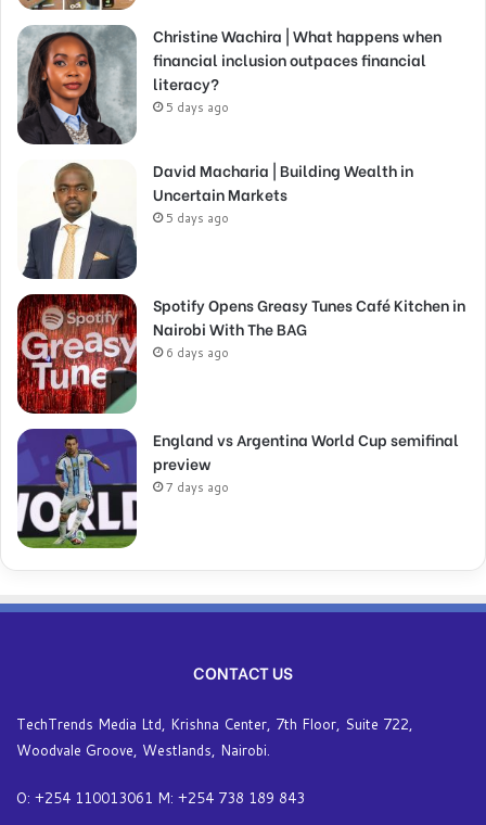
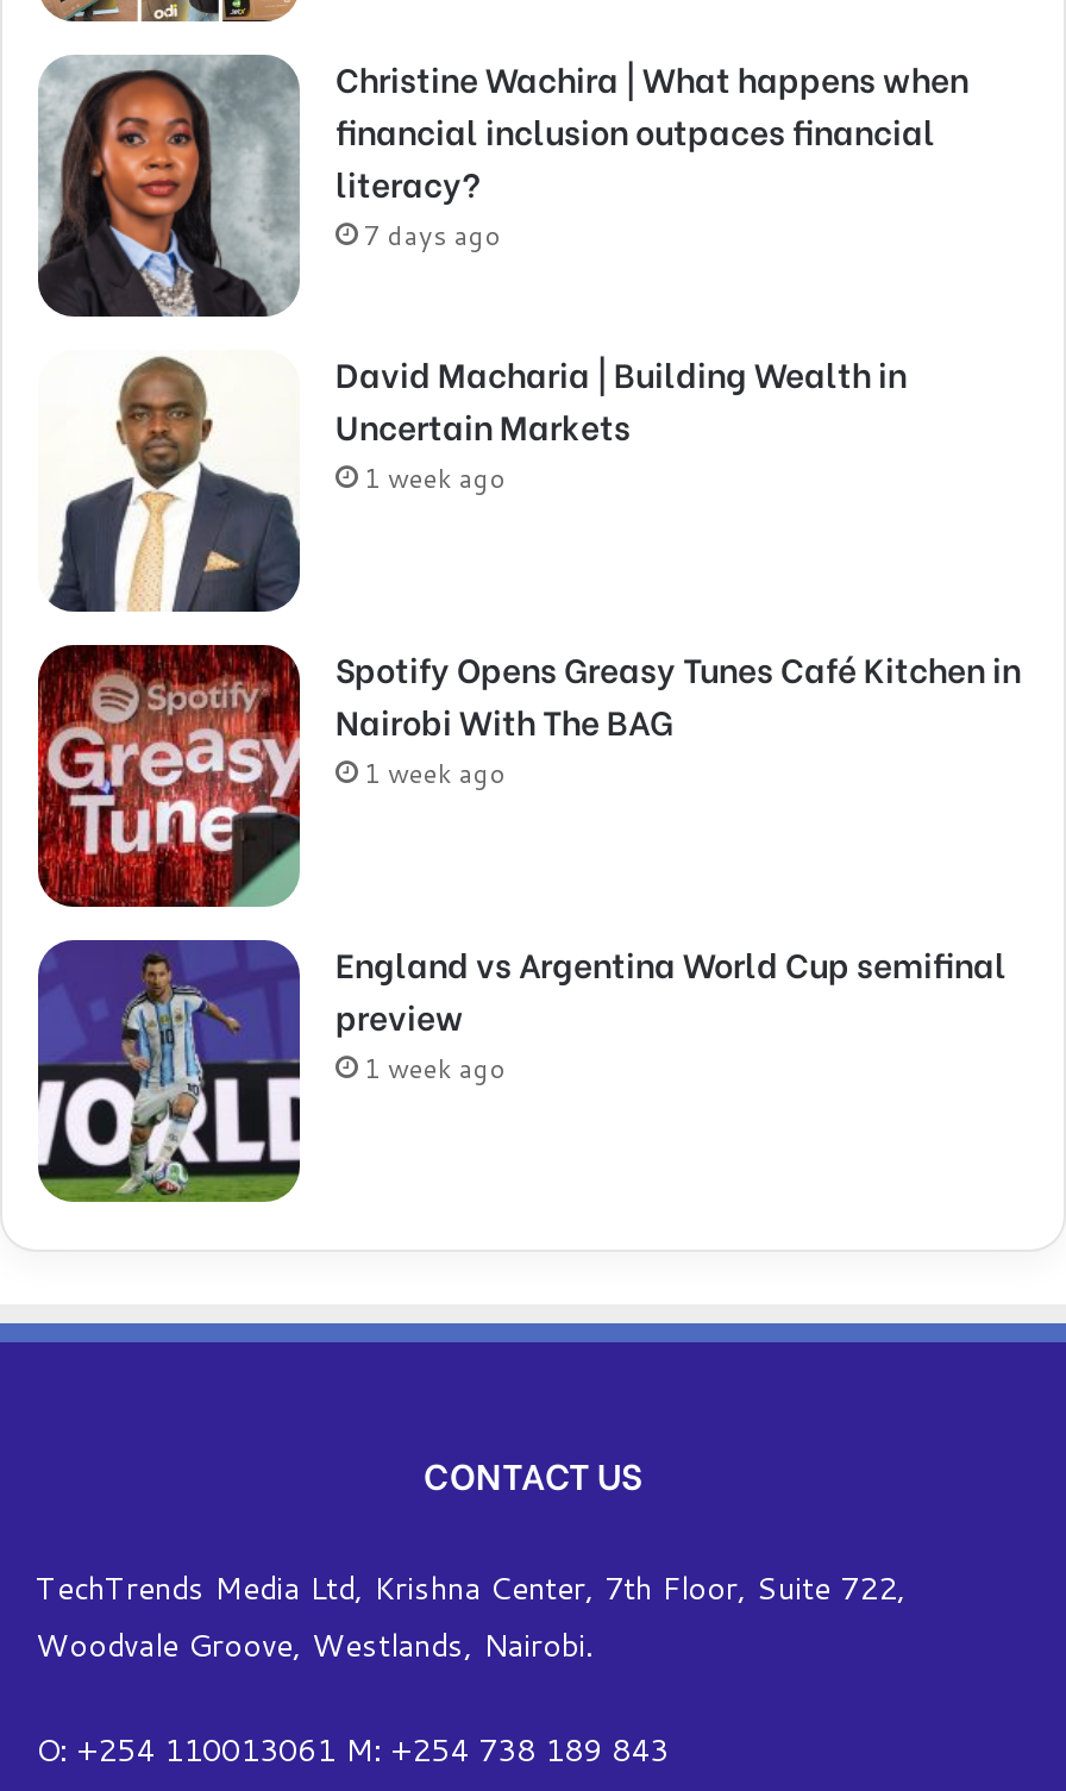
[166,98,229,116] 5 days ago -> [364,215,502,253] 7 days ago
[166,209,229,226] 5 days ago -> [364,458,507,496] 1 week ago
[166,344,229,361] 6 days ago -> [364,753,507,791] 1 week ago
[166,478,229,496] 7 days ago -> [364,1048,507,1087] 1 week ago

